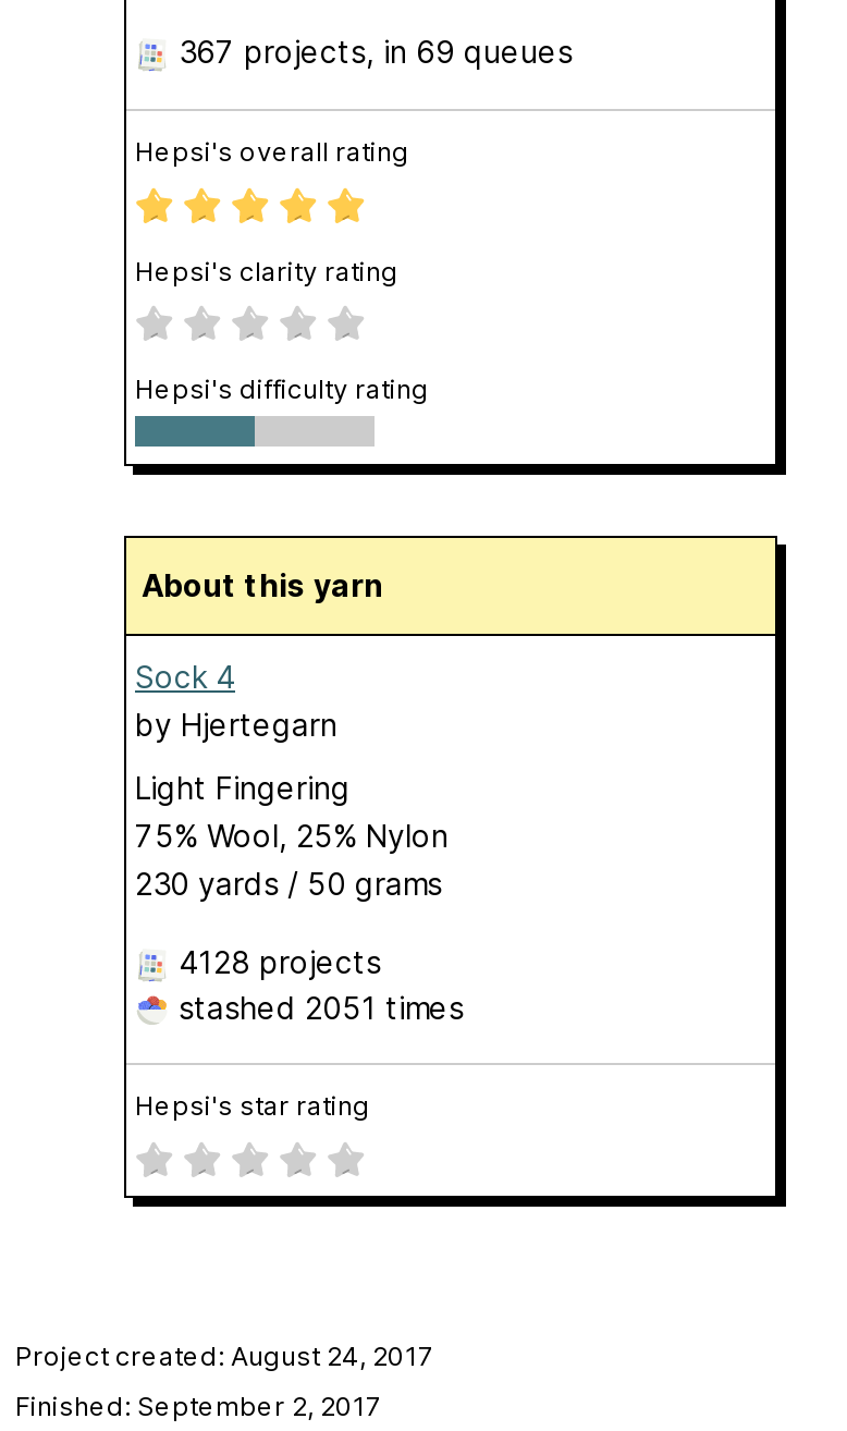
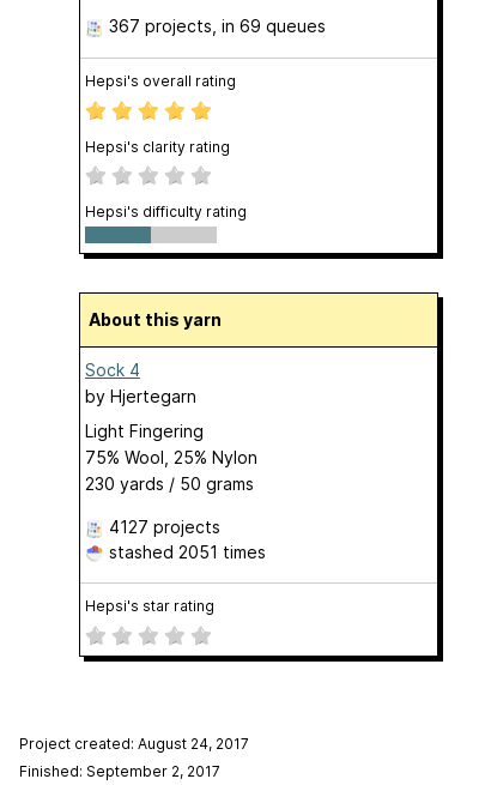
[179,943,381,980] 4128 projects -> [109,517,220,537] 4127 projects

